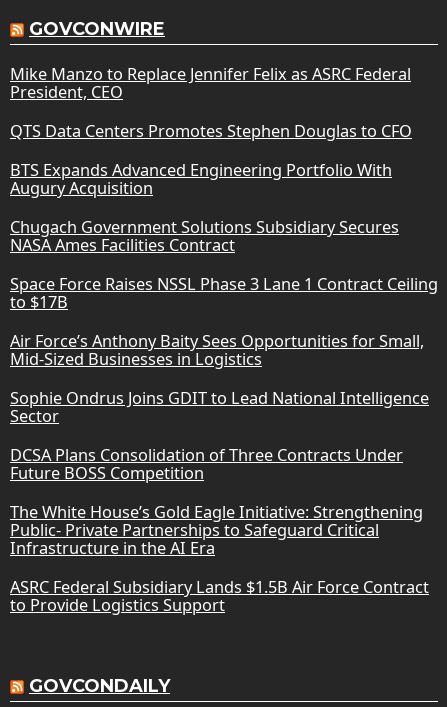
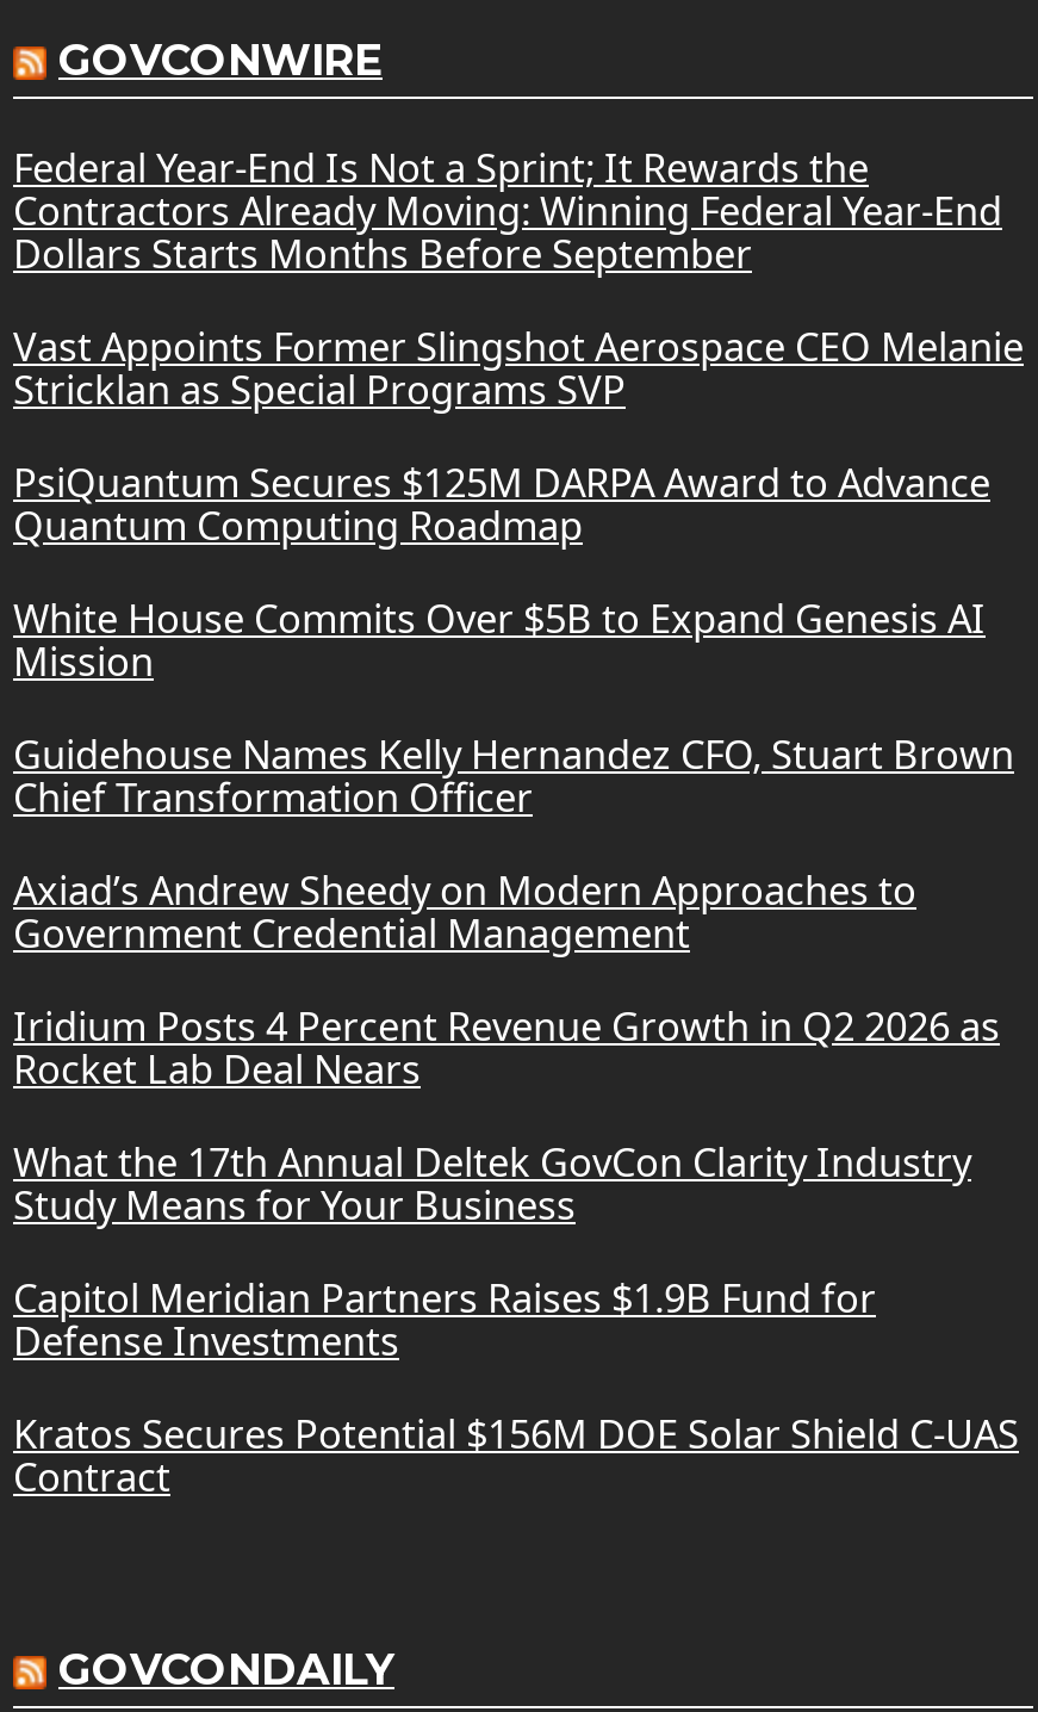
[10,63,411,103] Mike Manzo to Replace Jennifer Felix as ASRC Federal | President, CEO -> [13,141,1002,279] Federal Year-End Is Not a Sprint; It Rewards the | Contractors Already Moving: Winning Federal Year-End | Dollars Starts Months Before September
[10,120,412,142] QTS Data Centers Promotes Stephen Douglas to CFO -> [13,320,1024,415] Vast Appoints Former Slingshot Aerospace CEO Melanie | Stricklan as Special Programs SVP
[10,159,392,199] BTS Expands Advanced Engineering Portfolio With | Augury Acquisition -> [13,456,990,551] PsiQuantum Secures $125M DARPA Award to Advance | Quantum Computing Roadmap
[10,216,399,256] Chugach Government Solutions Subsidiary Secures | NASA Ames Facilities Contract -> [13,592,986,687] White House Commits Over $5B to Expand Genesis AI | Mission
[10,273,438,313] Space Force Raises NSSL Phase 3 Lane 1 Contract Ceiling | to $17B -> [13,728,1014,823] Guidehouse Names Kelly Hernandez CFO, Stuart Brown | Chief Transformation Officer
[10,330,424,370] Air Force’s Anthony Baity Sees Opportunities for Small, | Mid-Sized Businesses in Logistics -> [13,864,916,959] Axiad’s Andrew Sheedy on Modern Approaches to | Government Credential Management
[10,387,429,427] Sophie Ondrus Joins GDIT to Lead National Intelligence | Sector -> [13,1000,1000,1095] Iridium Posts 4 Percent Revenue Growth in Q2 2026 as | Rocket Lab Deal Nears
[10,444,403,484] DCSA Plans Consolidation of Three Contracts Under | Future BOSS Competition -> [13,1135,971,1231] What the 17th Annual Deltek GovCon Clarity Industry | Study Means for Your Business
[10,501,423,559] The White House’s Gold Eagle Initiative: Strengthening | Public- Private Partnerships to Safeguard Critical | Infrastructure in the AI Era -> [13,1271,876,1367] Capitol Meridian Partners Raises $1.9B Fund for | Defense Investments
[10,576,429,616] ASRC Federal Subsidiary Lands $1.5B Air Force Contract | to Provide Logistics Support -> [13,1407,1019,1503] Kratos Secures Potential $156M DOE Solar Shield C-UAS | Contract

